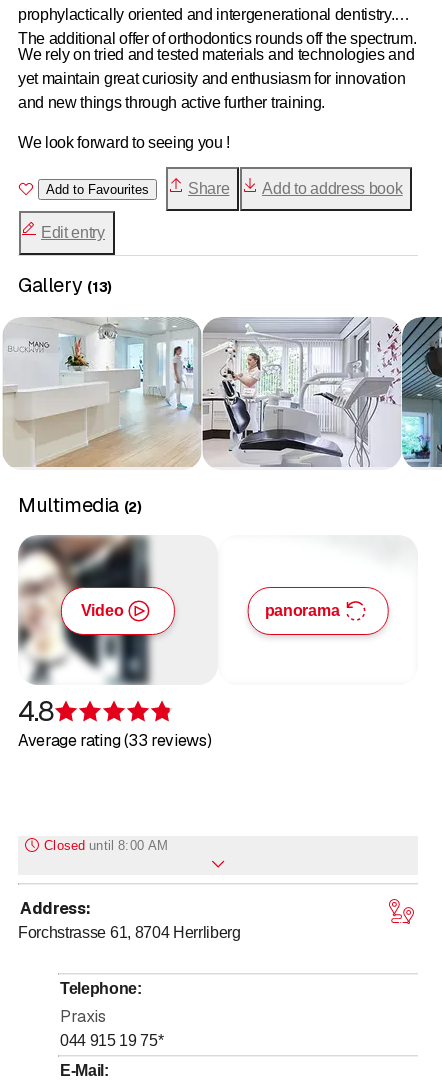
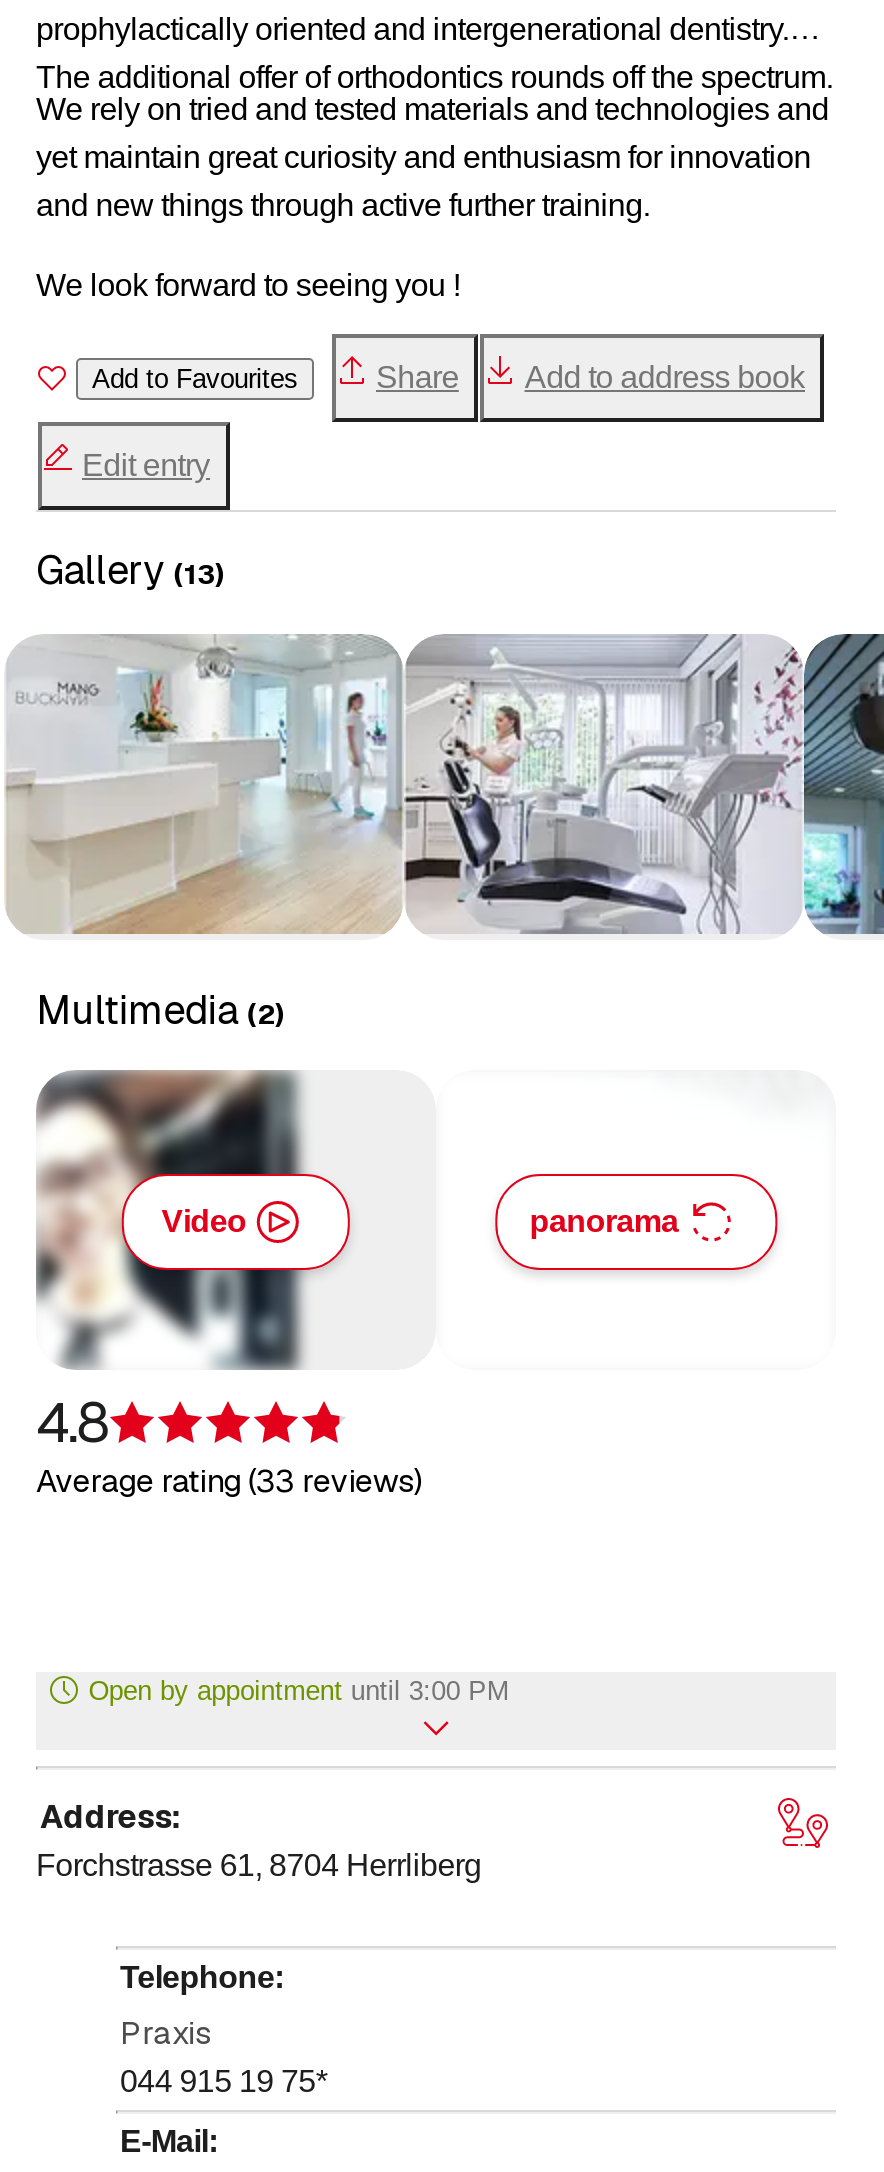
[44,838,168,853] Closed until 8:00 AM -> [88,1676,509,1706] Open by appointment until 3:00 PM

